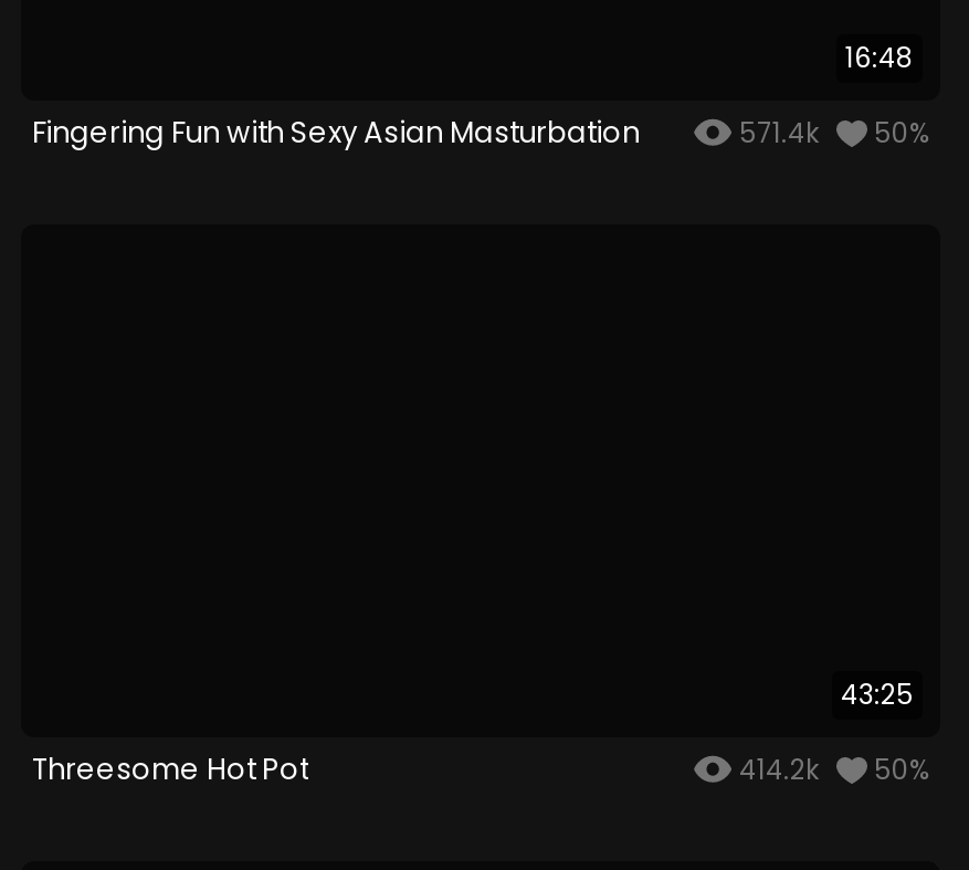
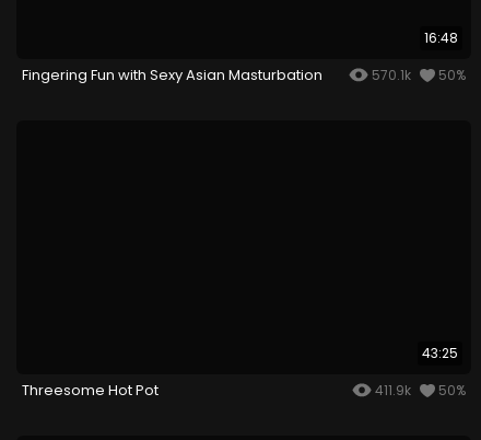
[733,114,929,151] 571.4k 50% -> [368,66,466,84] 570.1k 50%
[733,750,929,788] 414.2k 50% -> [372,381,466,399] 411.9k 50%

